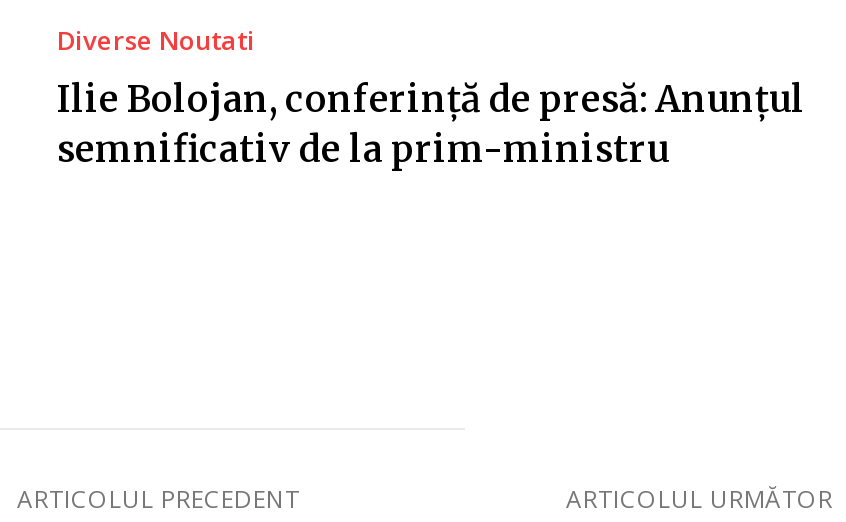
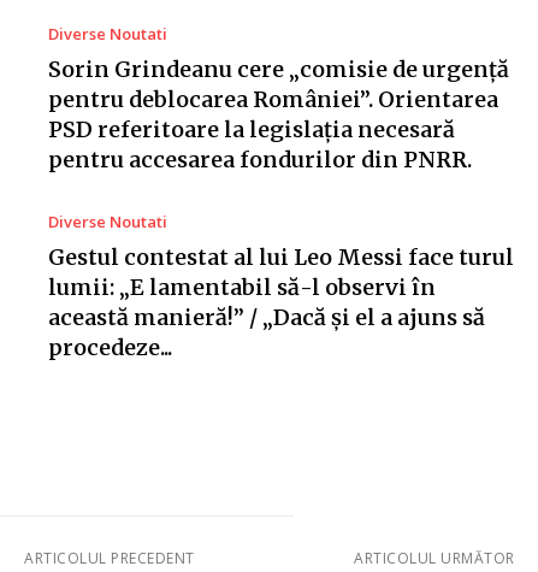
[57,76,805,172] Ilie Bolojan, conferință de presă: Anunțul | semnificativ de la prim-ministru -> [48,56,514,361] Sorin Grindeanu cere „comisie de urgență | pentru deblocarea României”. Orientarea | PSD referitoare la legislația necesară | pentru accesarea fondurilor din PNRR. | Diverse Noutati | Gestul contestat al lui Leo Messi face turul | lumii: „E lamentabil să-l observi în | această manieră!” / „Dacă și el a ajuns să | procedeze...

